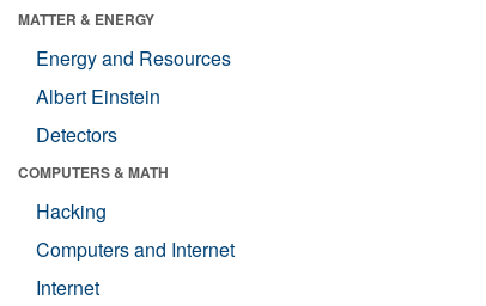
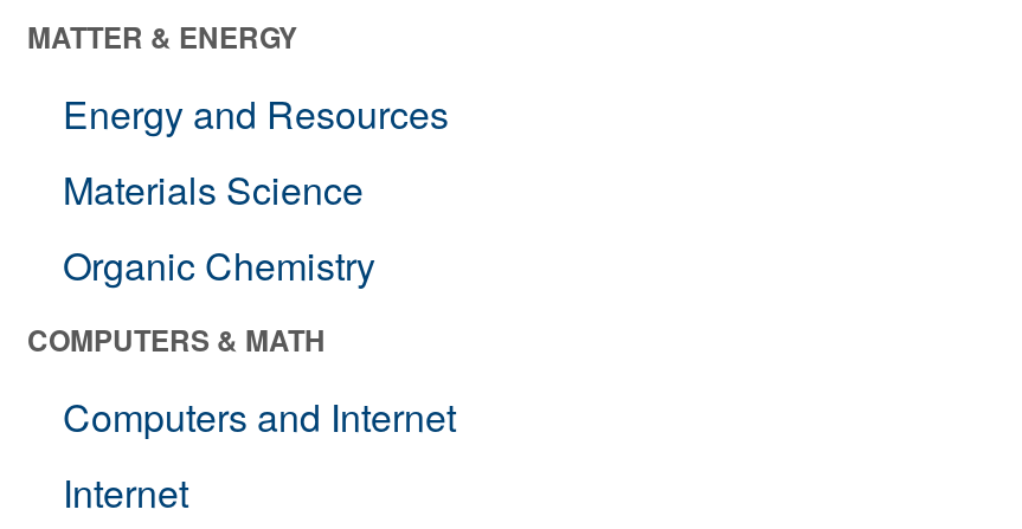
[36,82,160,148] Albert Einstein | Detectors -> [63,162,375,292] Materials Science | Organic Chemistry
[36,197,107,224] Hacking -> none

